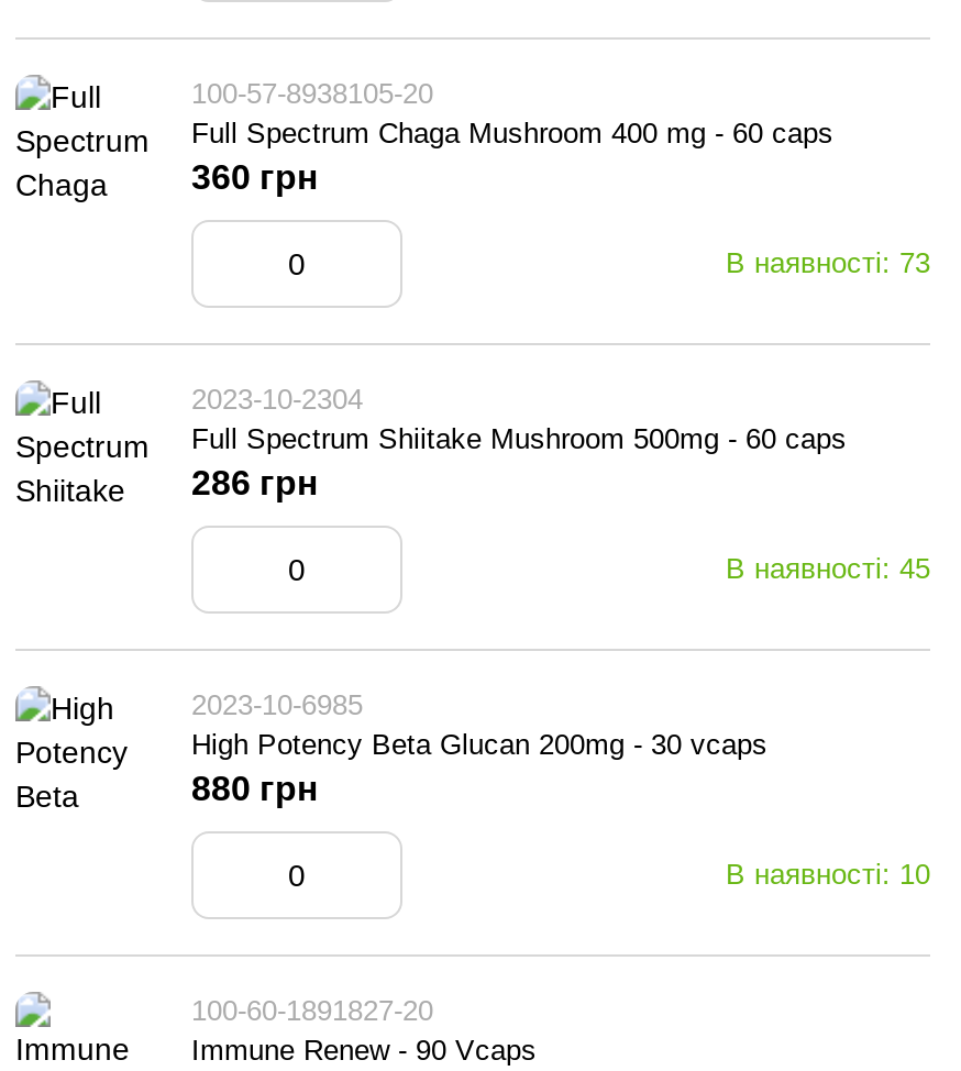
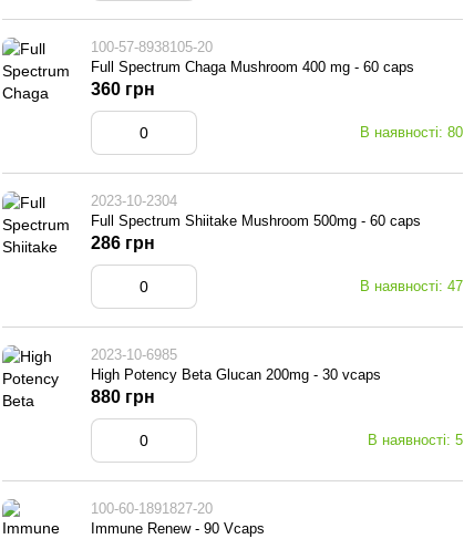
[726,247,930,280] В наявності: 73 -> [360,124,463,141] В наявності: 80
[726,553,930,586] В наявності: 45 -> [360,278,463,295] В наявності: 47
[726,859,930,892] В наявності: 10 -> [368,432,463,449] В наявності: 5

